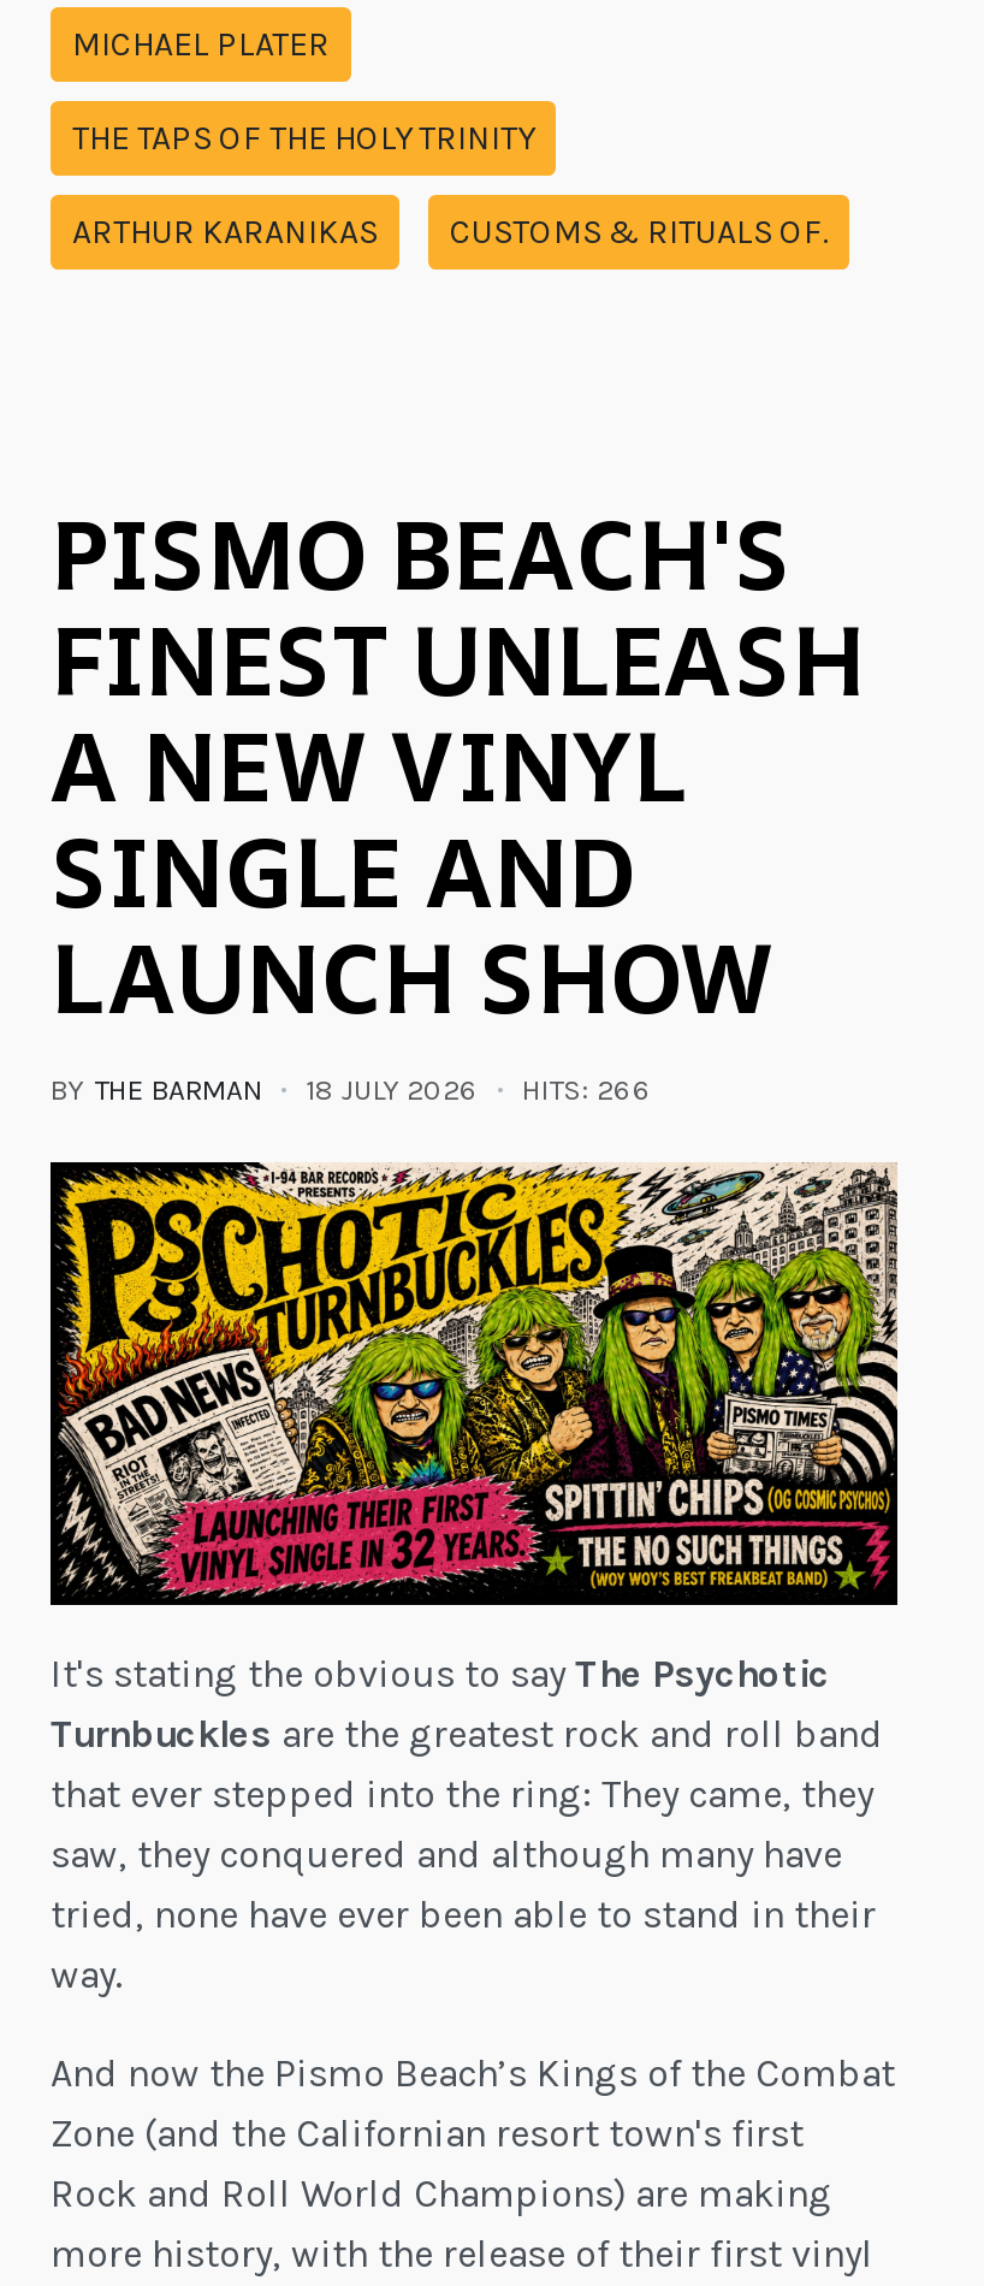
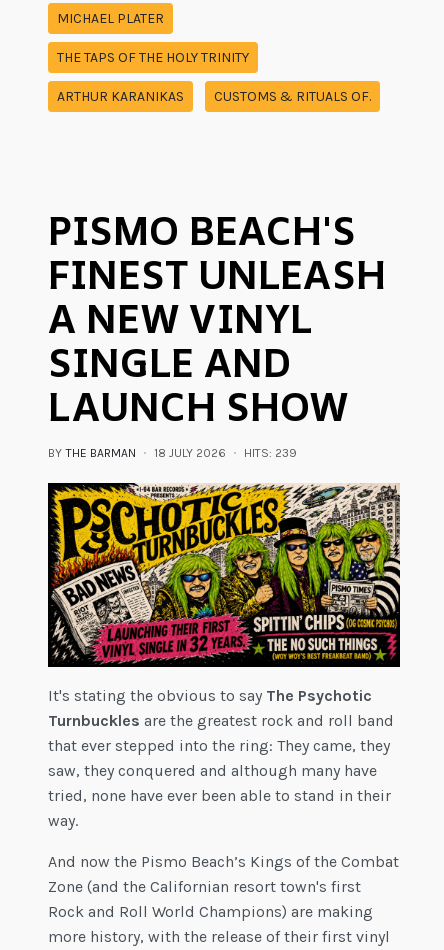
[51,1072,652,1106] BY THE BARMAN 18 JULY 2026 HITS: 266 -> [48,445,297,459] BY THE BARMAN 18 JULY 2026 HITS: 239

